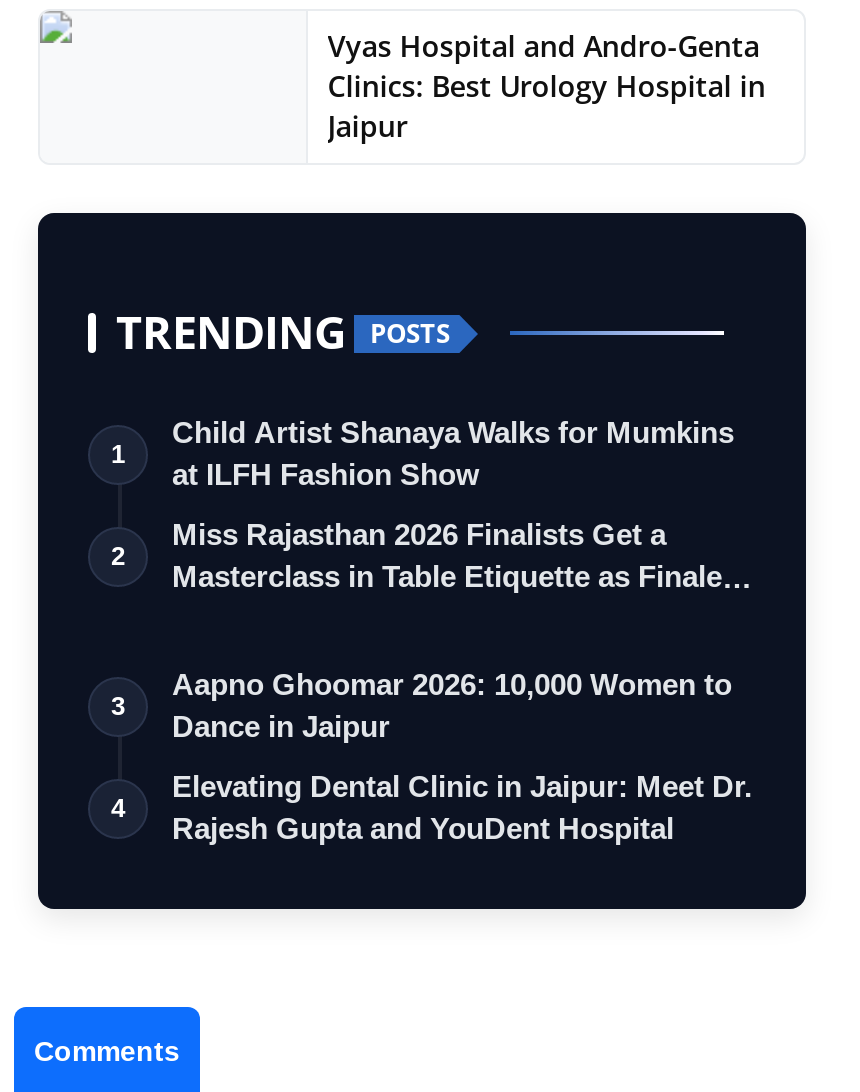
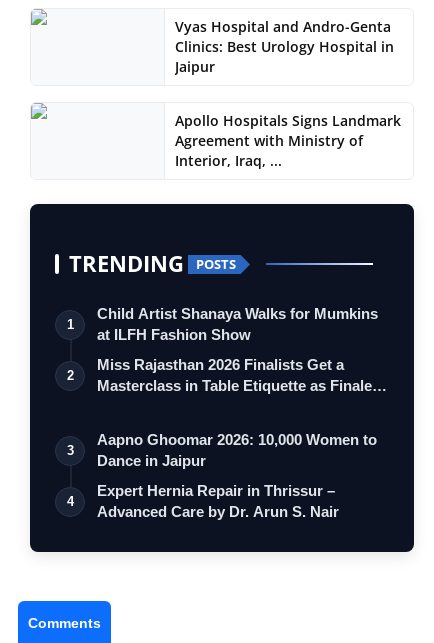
none -> [175,111,401,170] Apollo Hospitals Signs Landmark | Agreement with Ministry of | Interior, Iraq, ...
[172,770,752,846] Elevating Dental Clinic in Jaipur: Meet Dr. | Rajesh Gupta and YouDent Hospital -> [97,482,339,520] Expert Hernia Repair in Thrissur – | Advanced Care by Dr. Arun S. Nair

